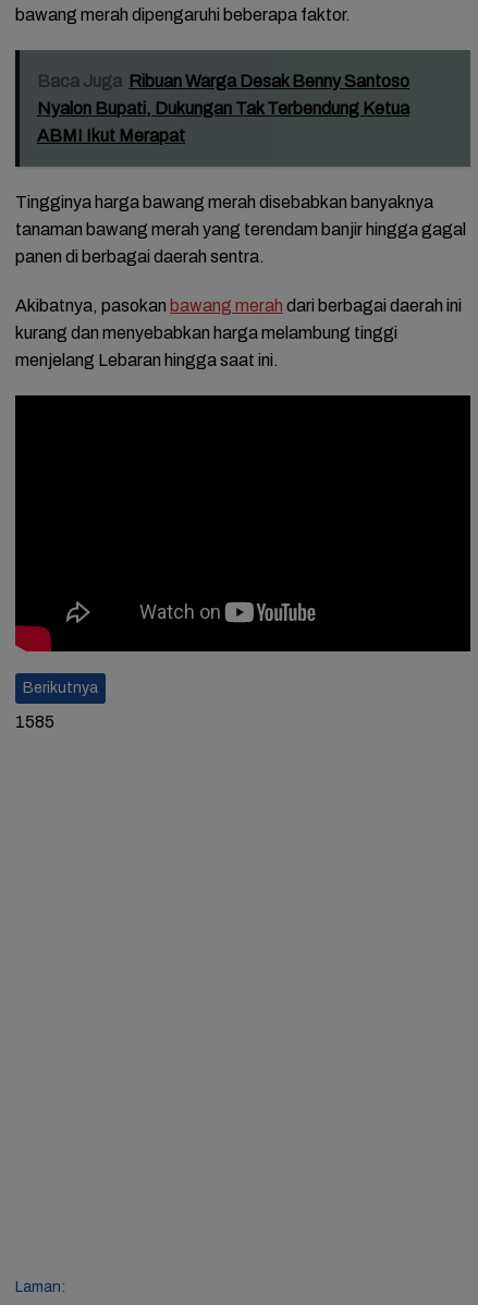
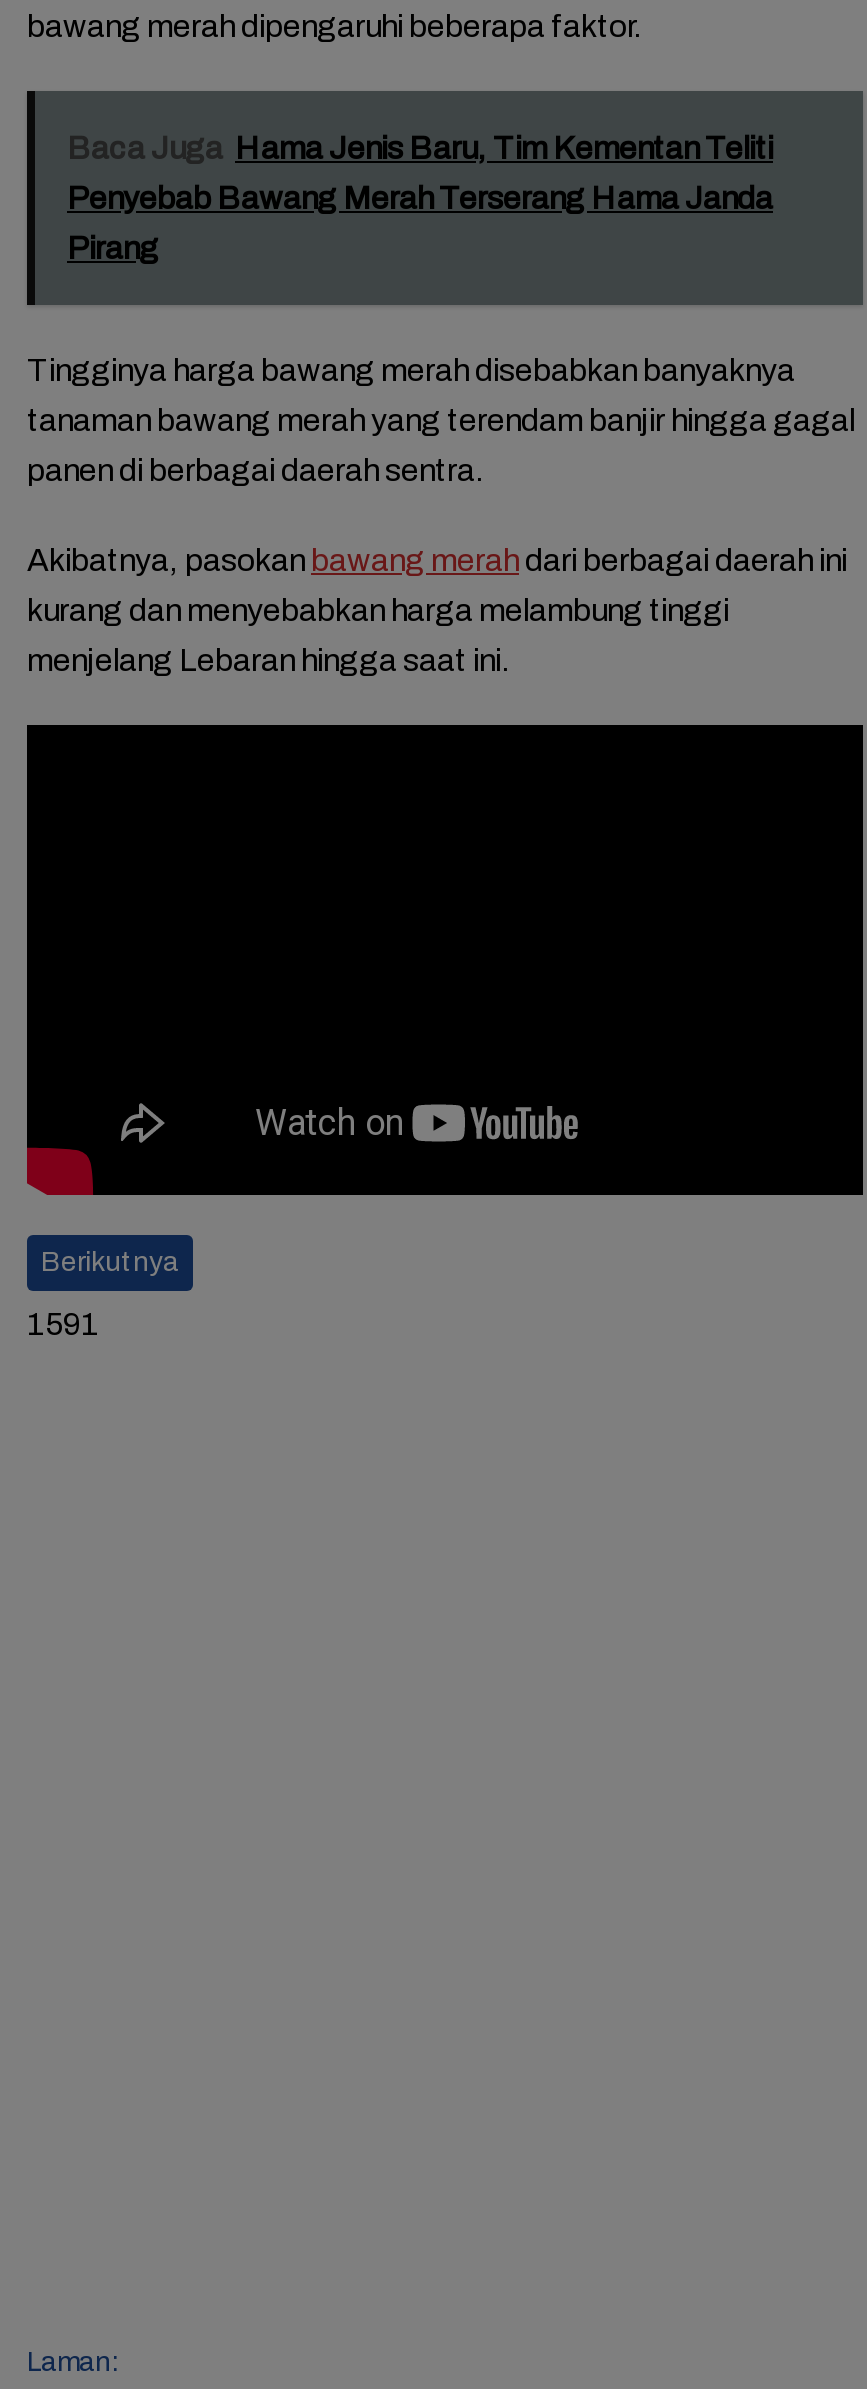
[37,72,409,90] Baca Juga Ribuan Warga Desak Benny Santoso -> [67,131,773,165] Baca Juga Hama Jenis Baru, Tim Kementan Teliti
[37,99,409,118] Nyalon Bupati, Dukungan Tak Terbendung Ketua -> [67,181,773,215] Penyebab Bawang Merah Terserang Hama Janda
[37,126,185,145] ABMI Ikut Merapat -> [67,231,159,265] Pirang
[15,713,54,731] 1585 -> [27,1307,99,1341] 1591

